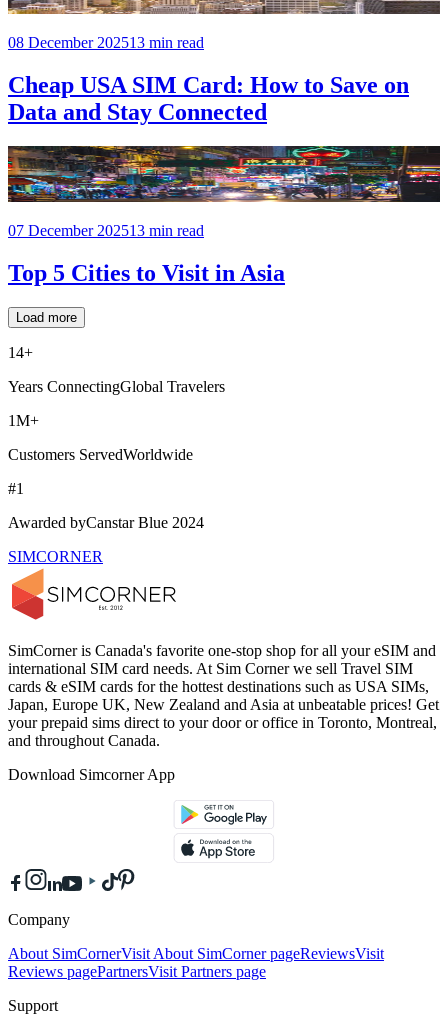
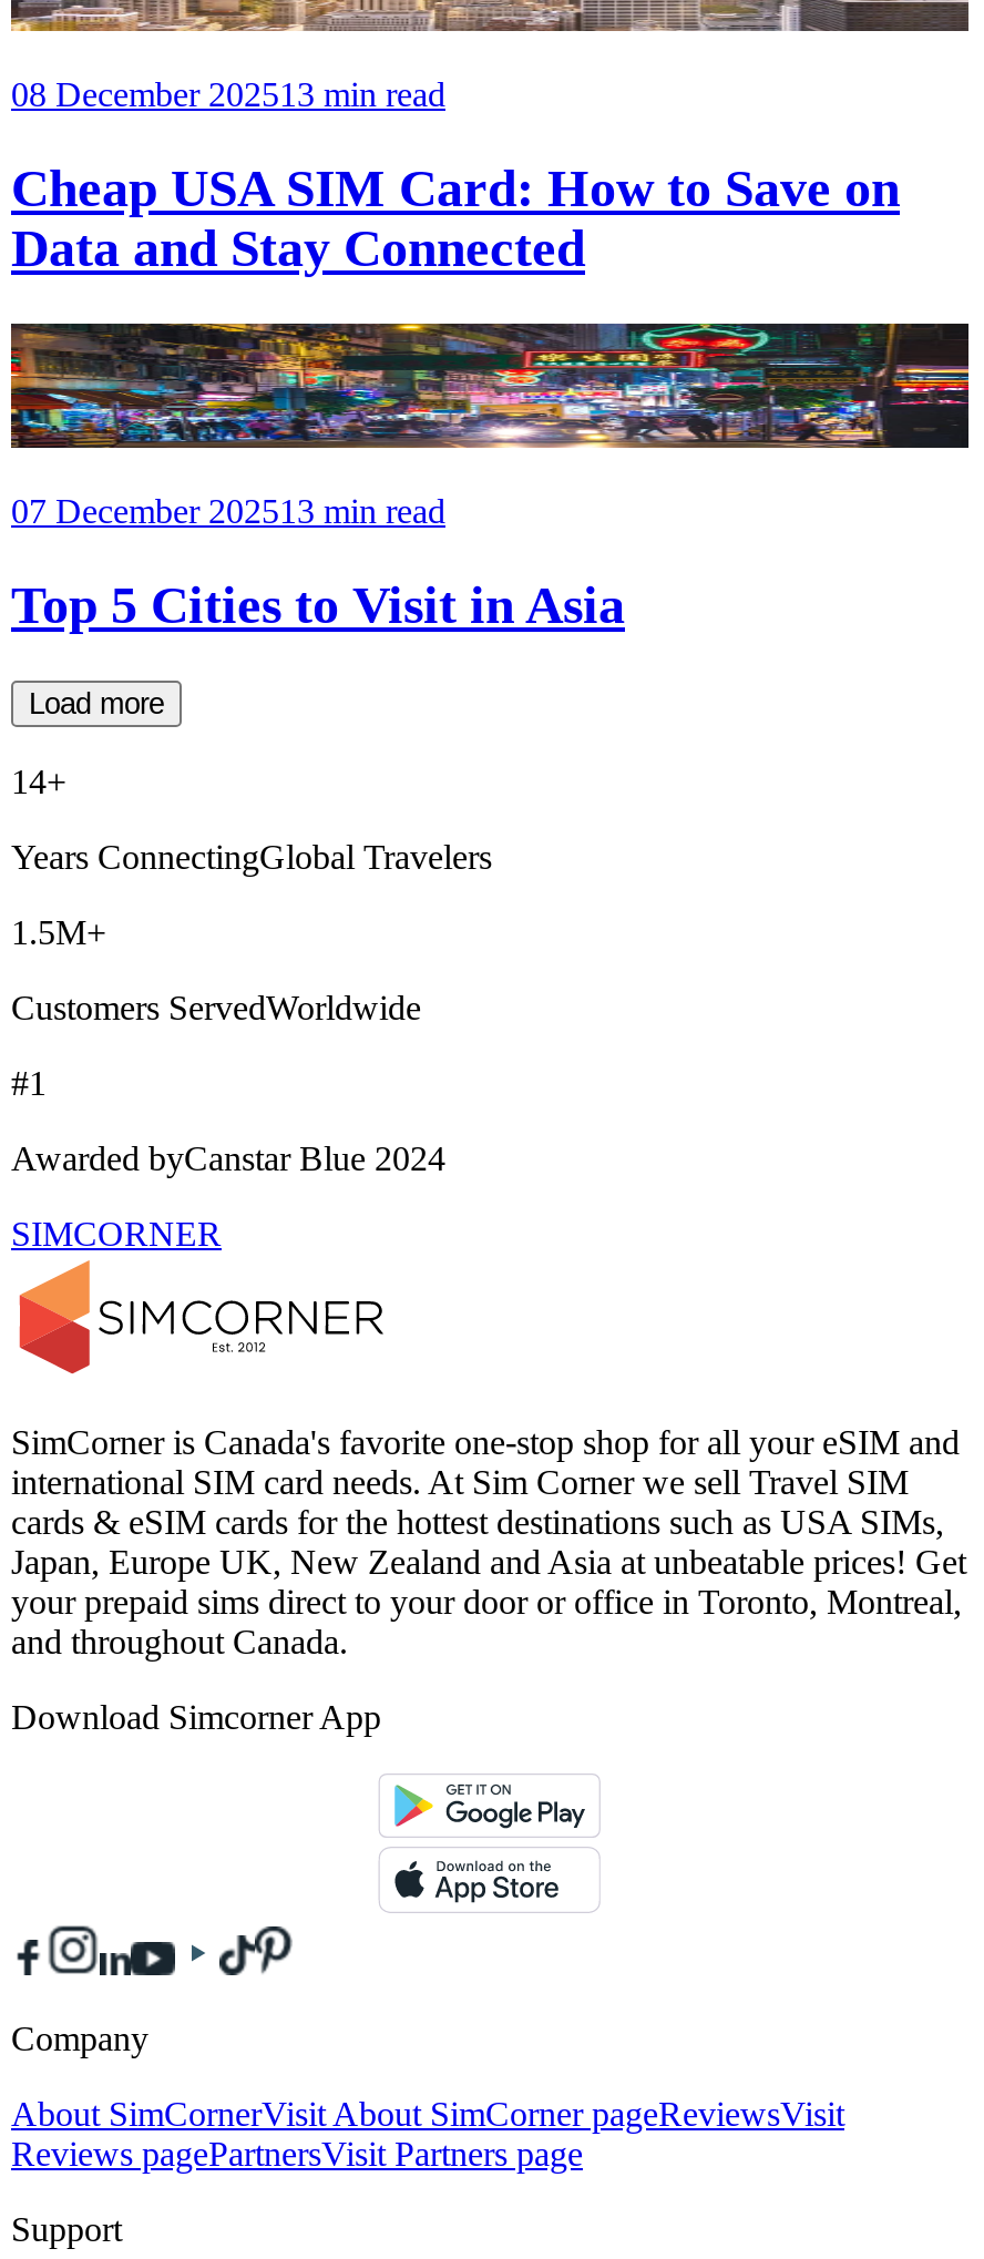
[8,412,39,429] 1M+ -> [11,912,106,950] 1.5M+

